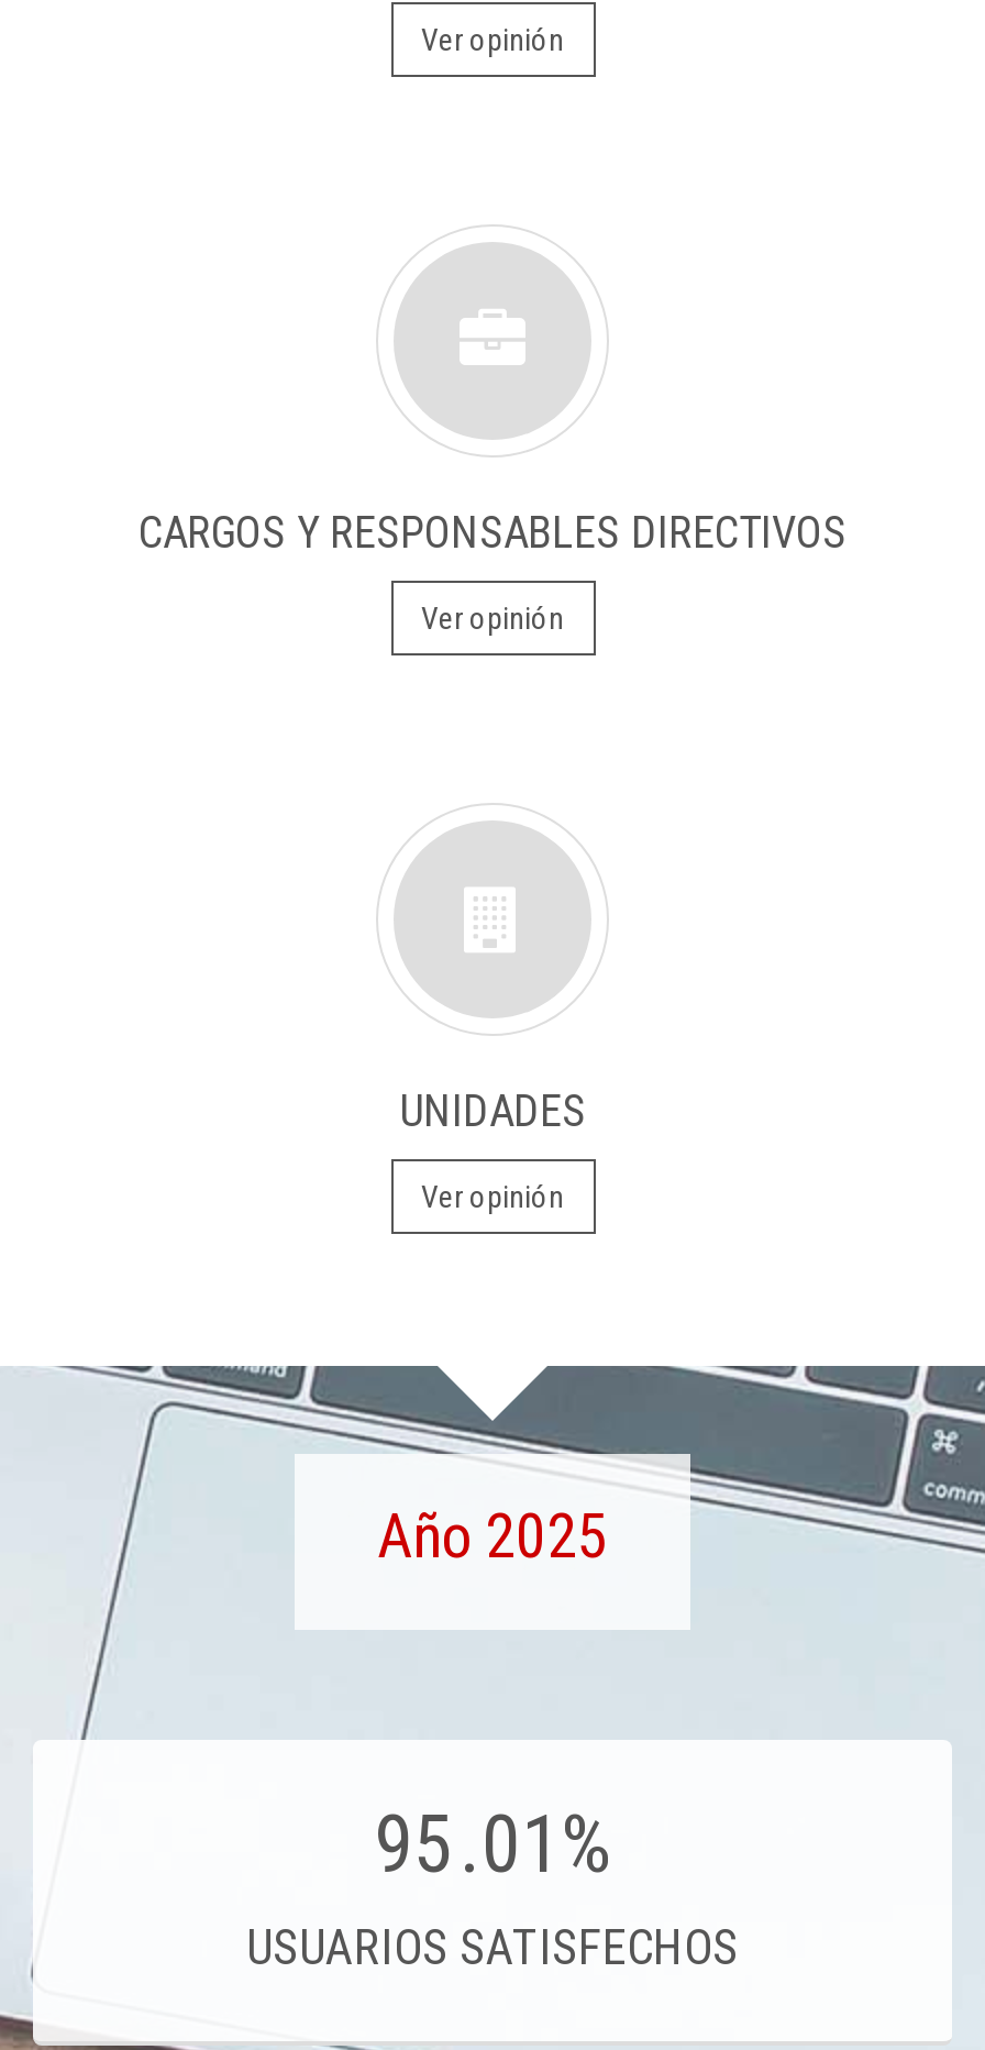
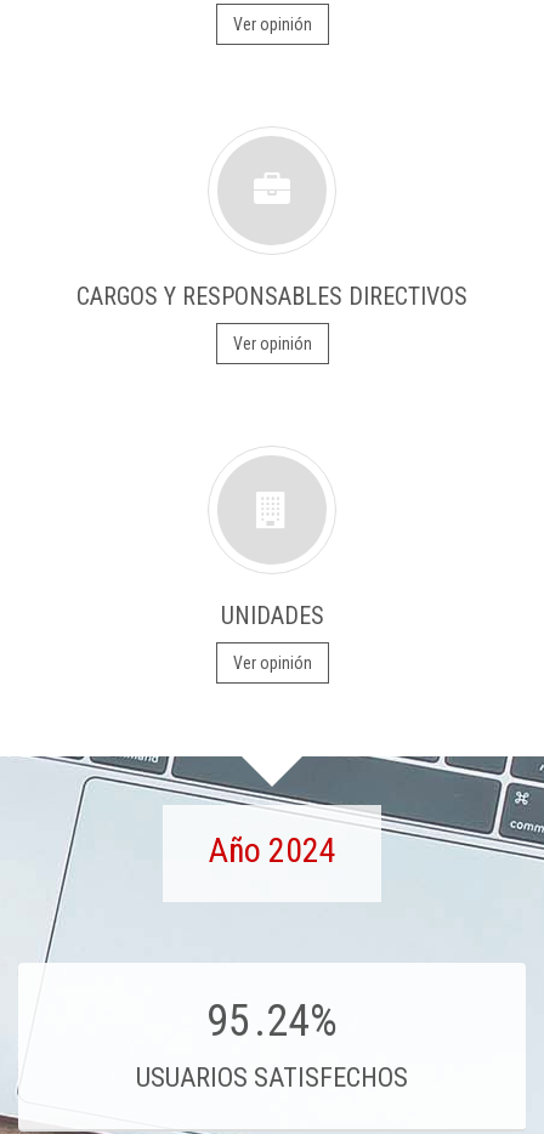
[377,1500,608,1573] Año 2025 -> [208,830,336,871] Año 2024
[374,1799,611,1892] 95 .01% -> [206,996,338,1047] 95 .24%

